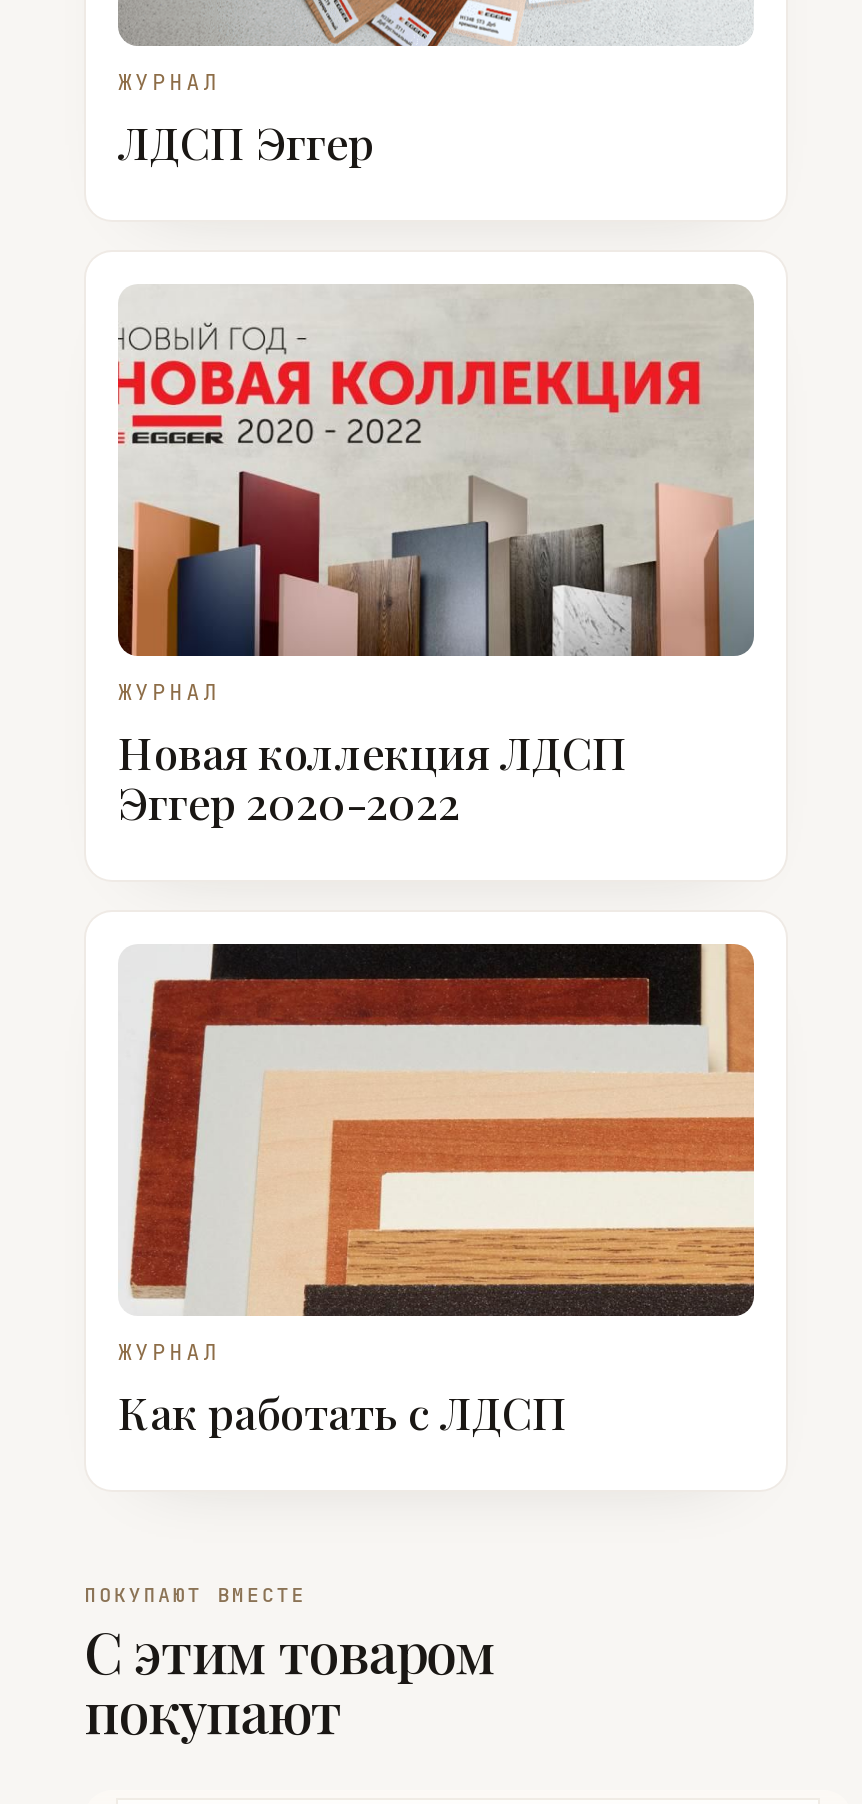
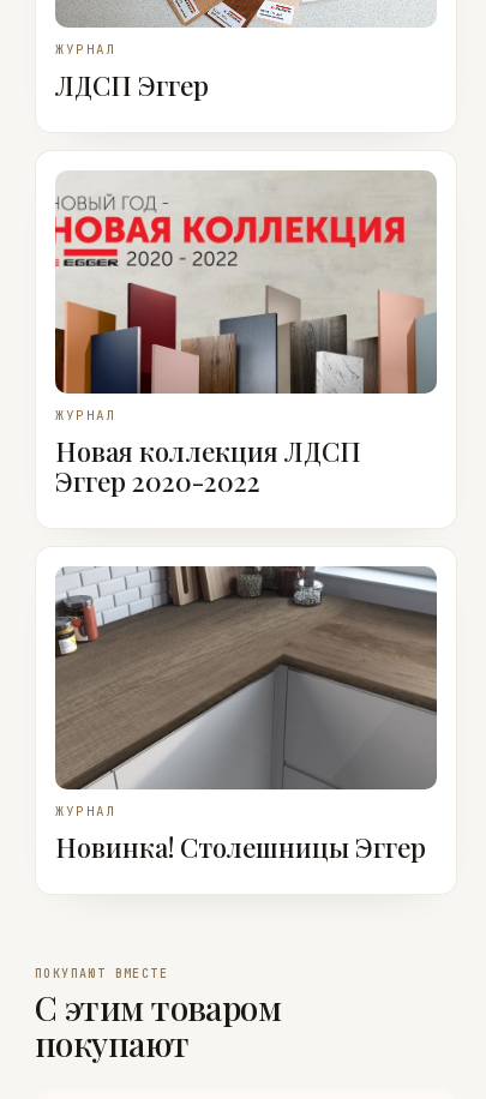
[118,942,756,1442] [image] | Как работать с ЛДСП -> [54,565,438,865] [image] | Новинка! Столешницы Эггер

